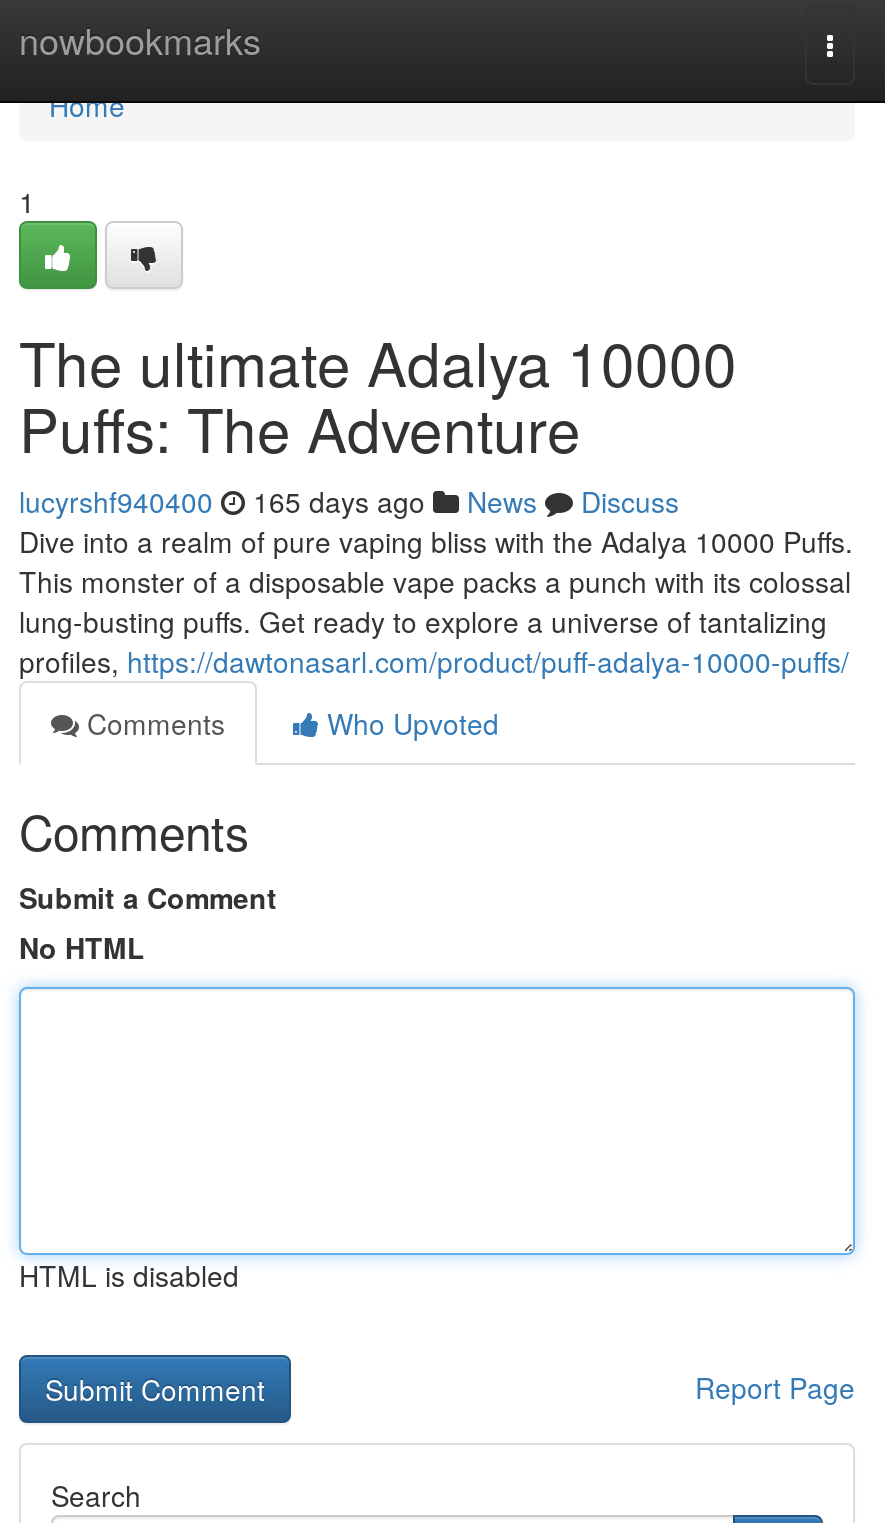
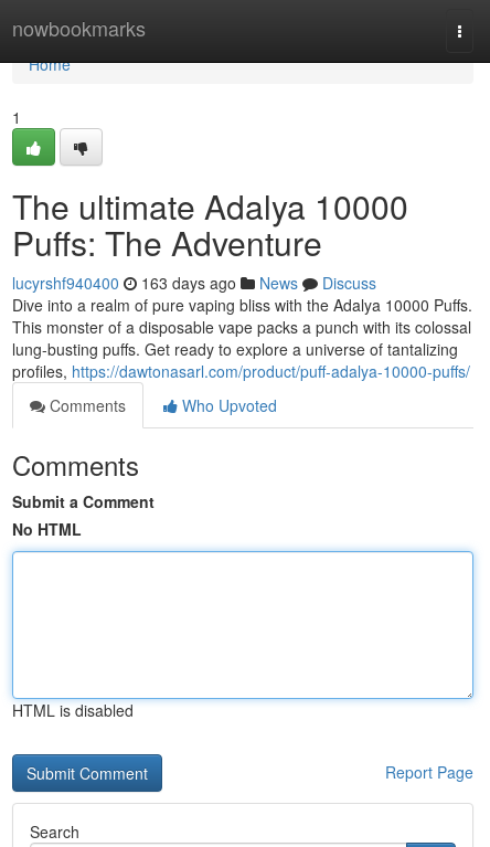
[19,481,679,521] lucyrshf940400 165 days ago News Discuss -> [12,272,376,294] lucyrshf940400 163 days ago News Discuss

